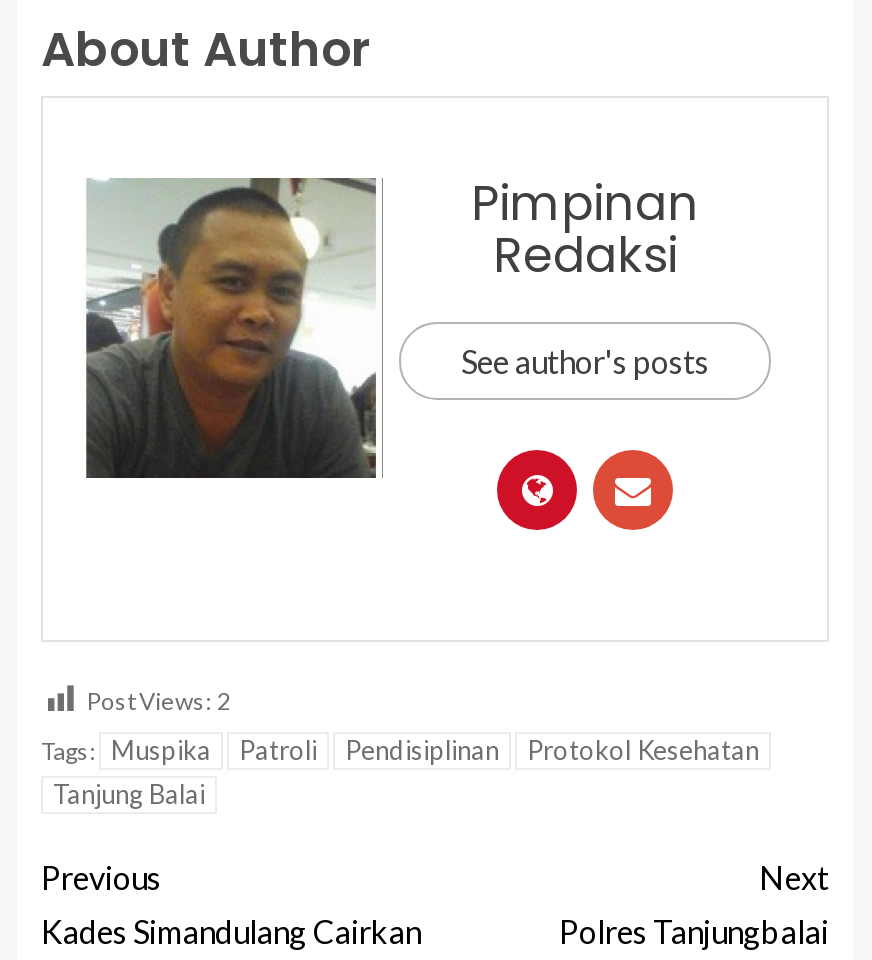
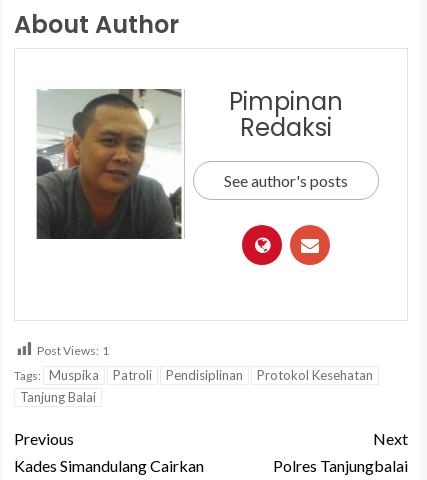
[87,687,231,717] Post Views: 2 -> [37,343,109,358] Post Views: 1

